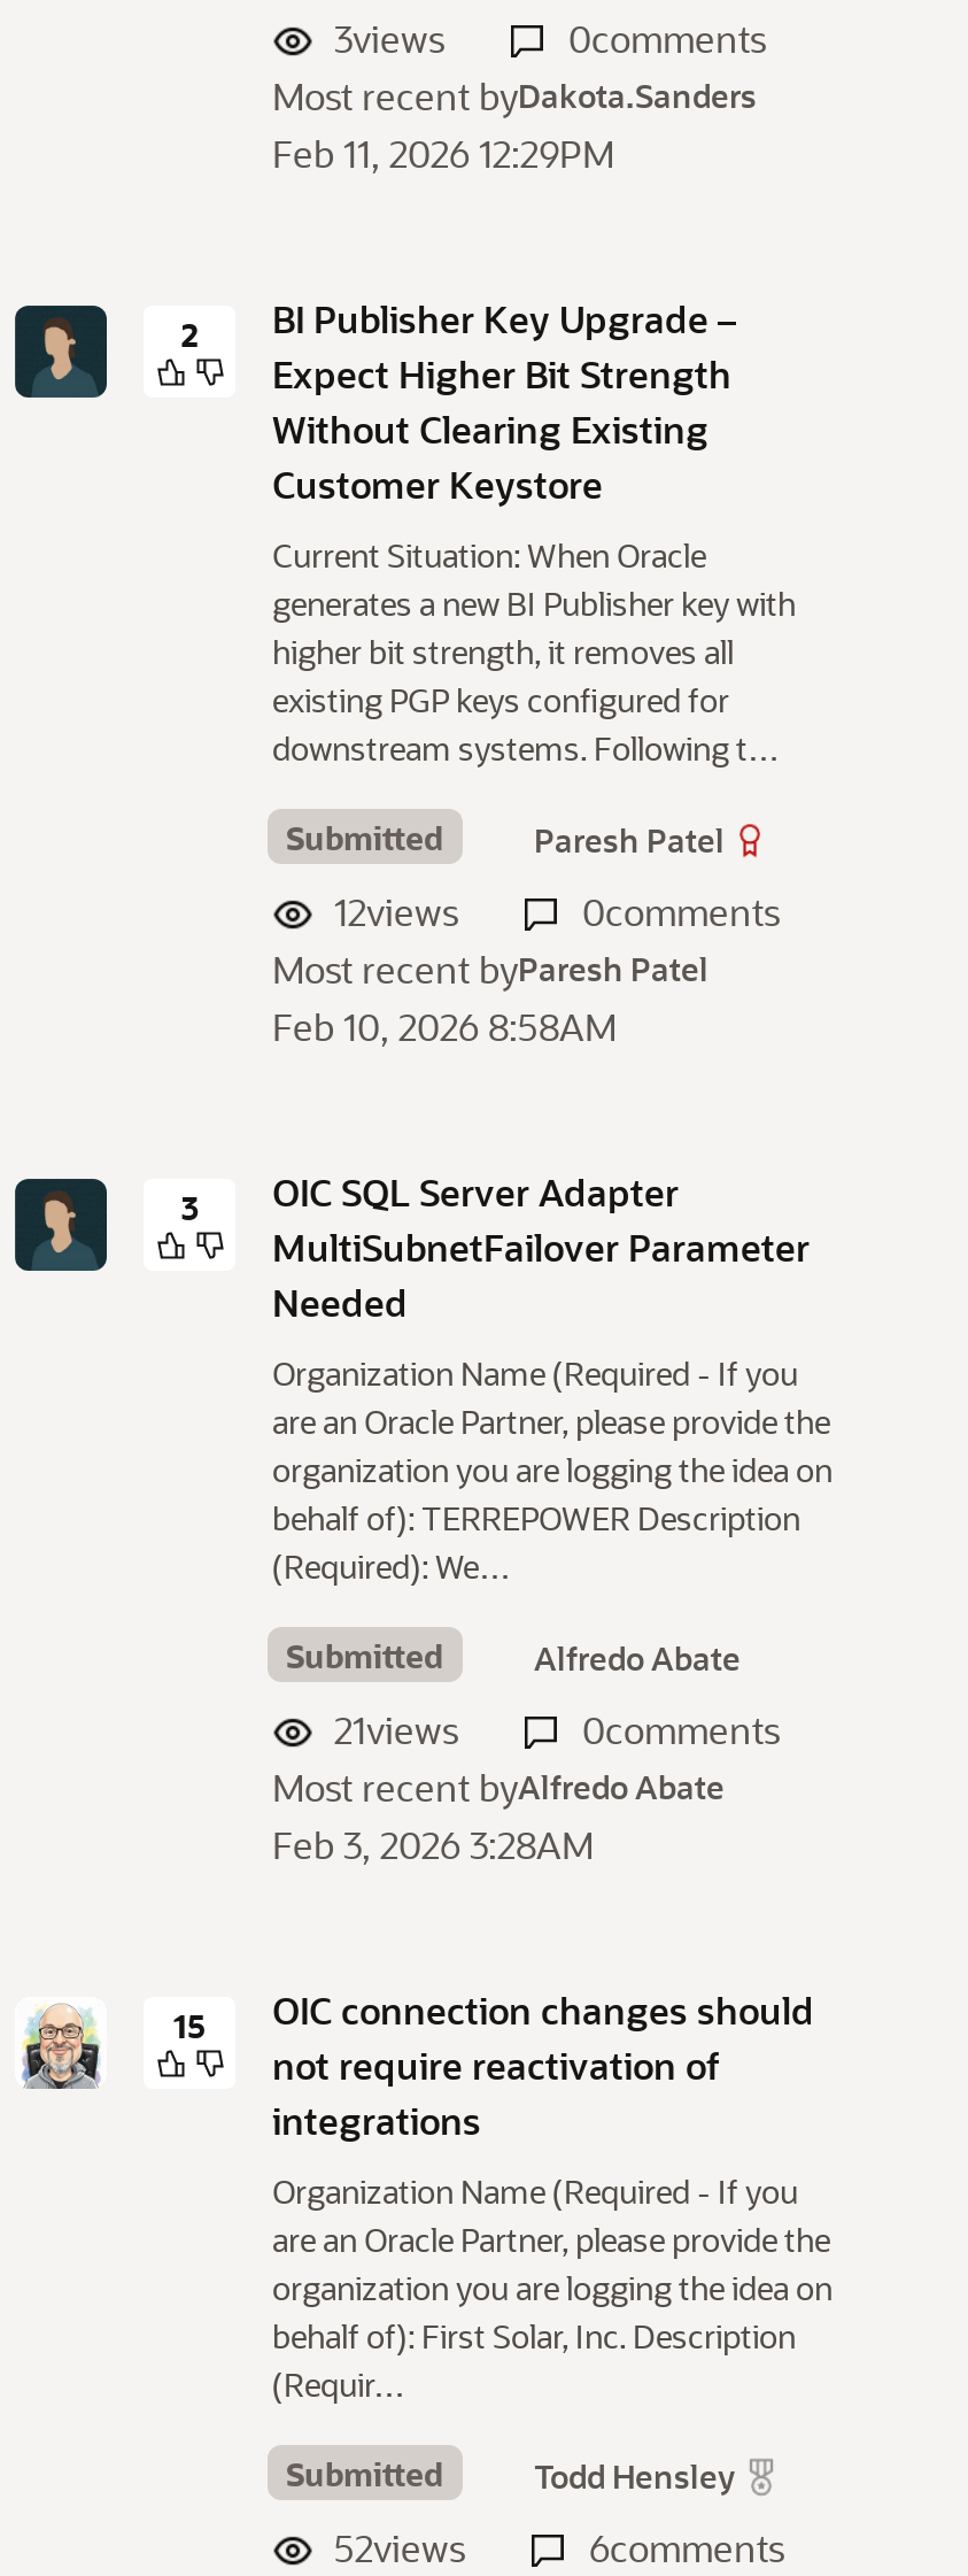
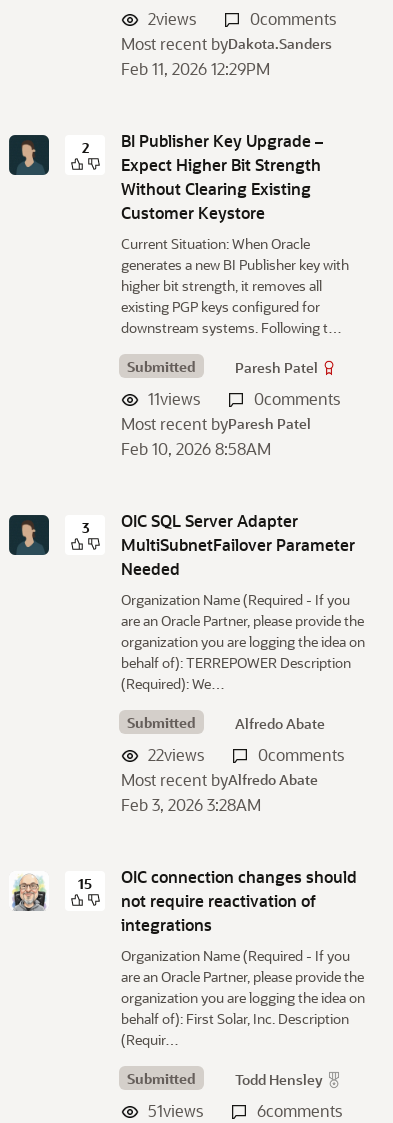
[334,13,444,61] 3views -> [148,7,196,28] 2views
[334,886,458,934] 12views -> [148,387,200,408] 11views
[334,1704,458,1752] 21views -> [148,743,204,764] 22views
[334,2522,465,2570] 52views -> [148,1099,203,1120] 51views

